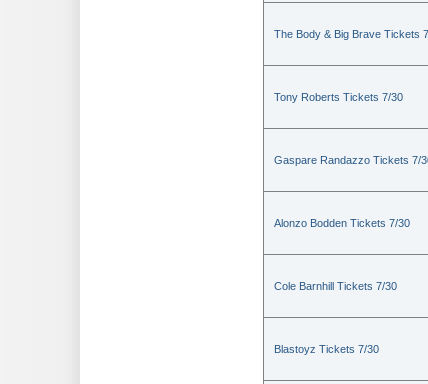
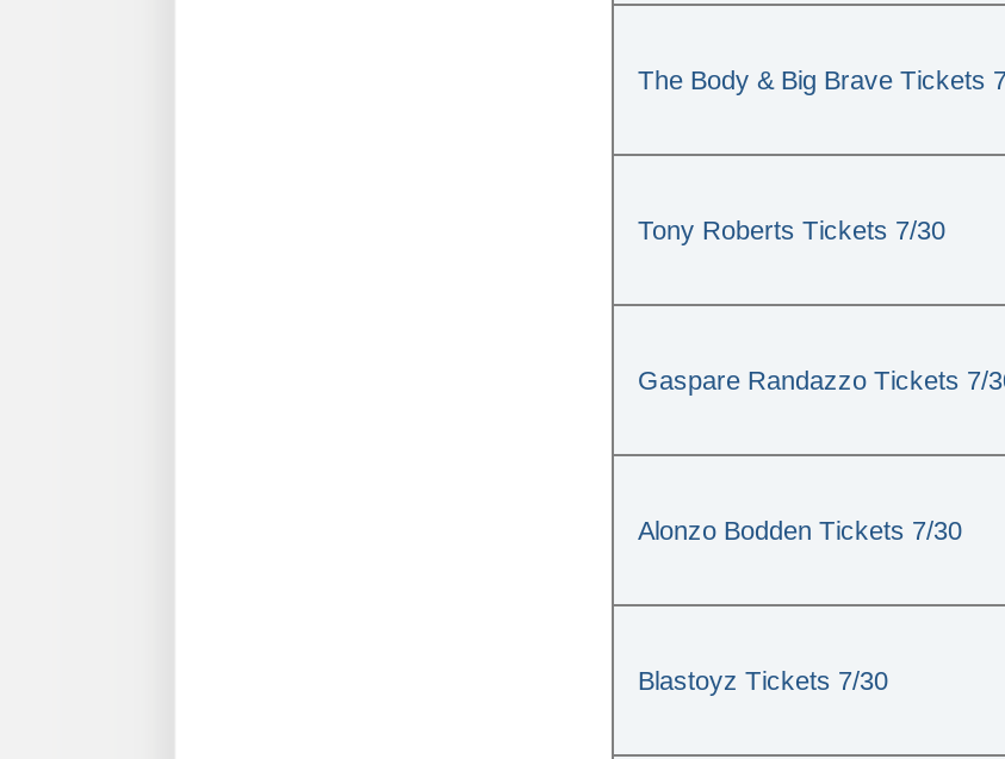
[274,280,397,292] Cole Barnhill Tickets 7/30 -> none

